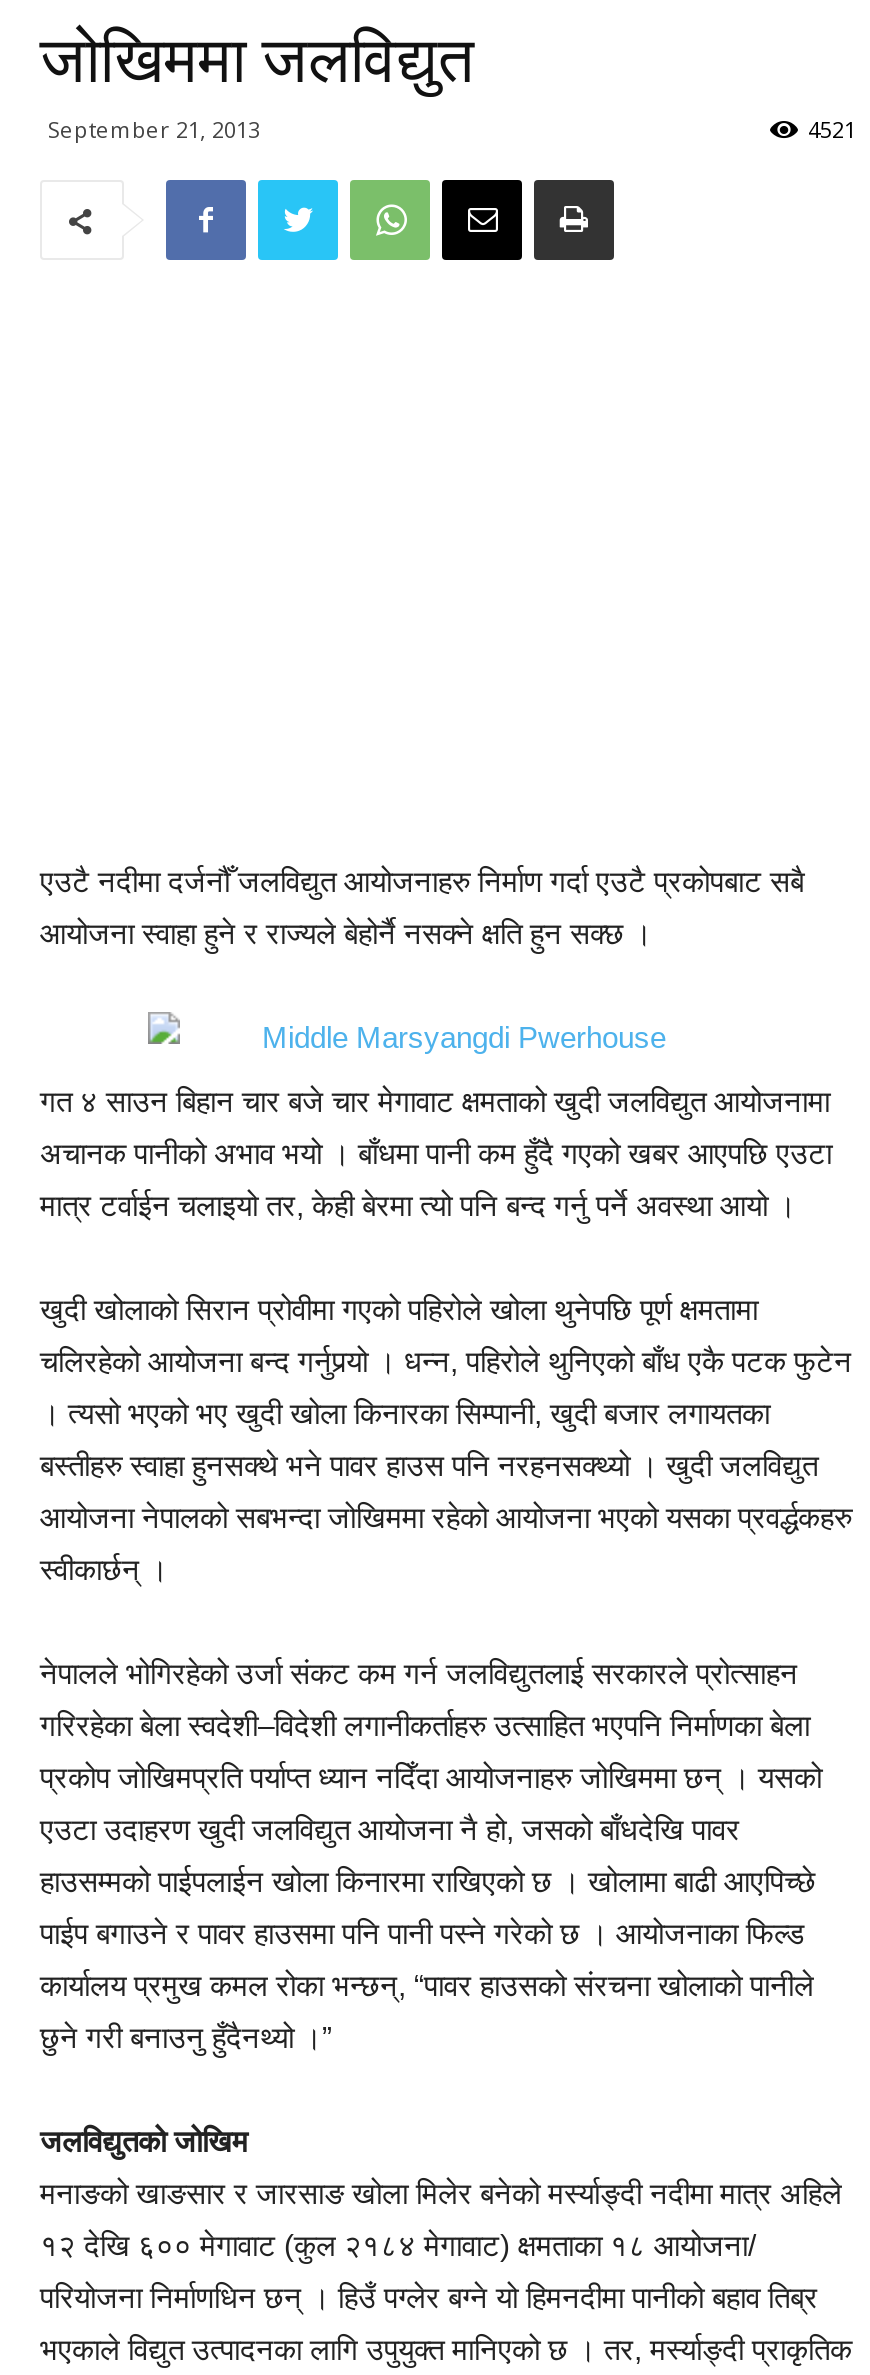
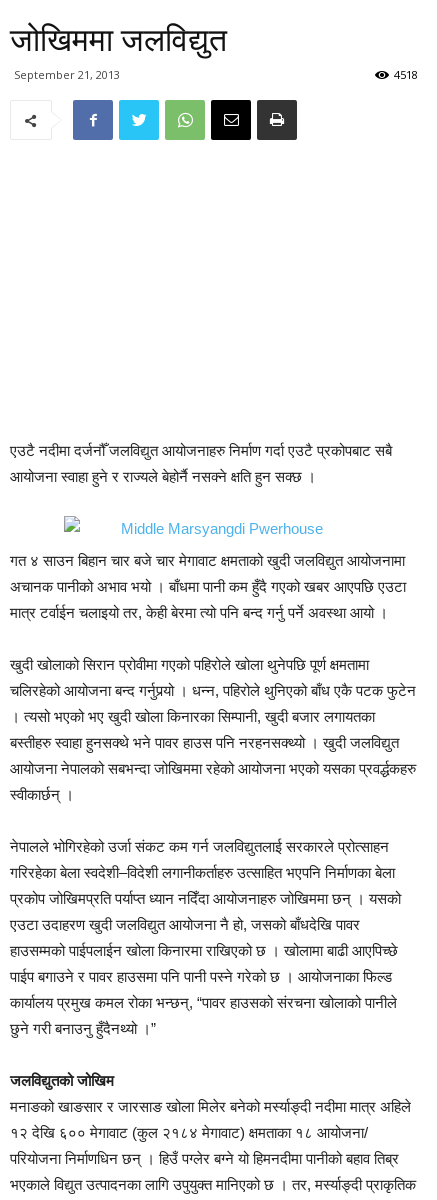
[808,114,856,144] 4521 -> [394,67,418,82] 4518

